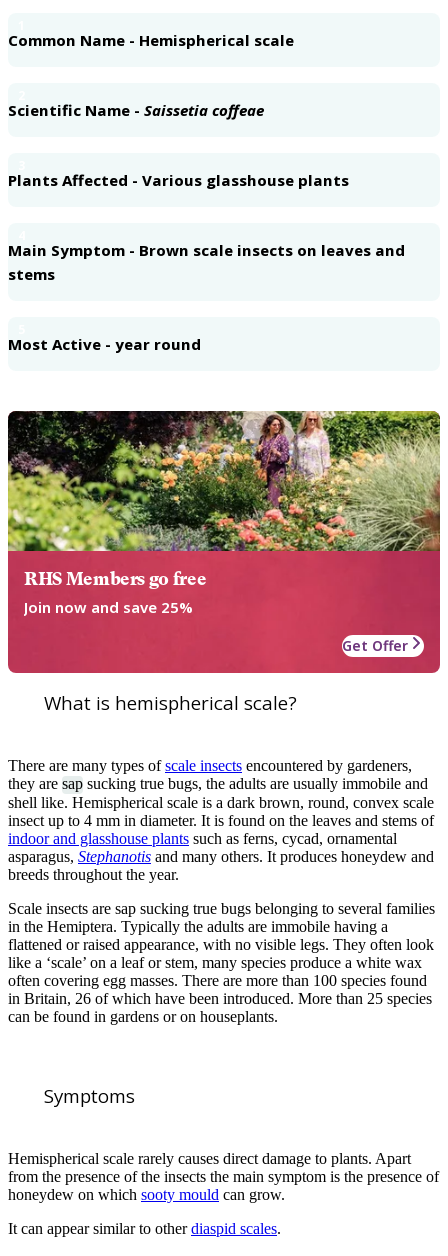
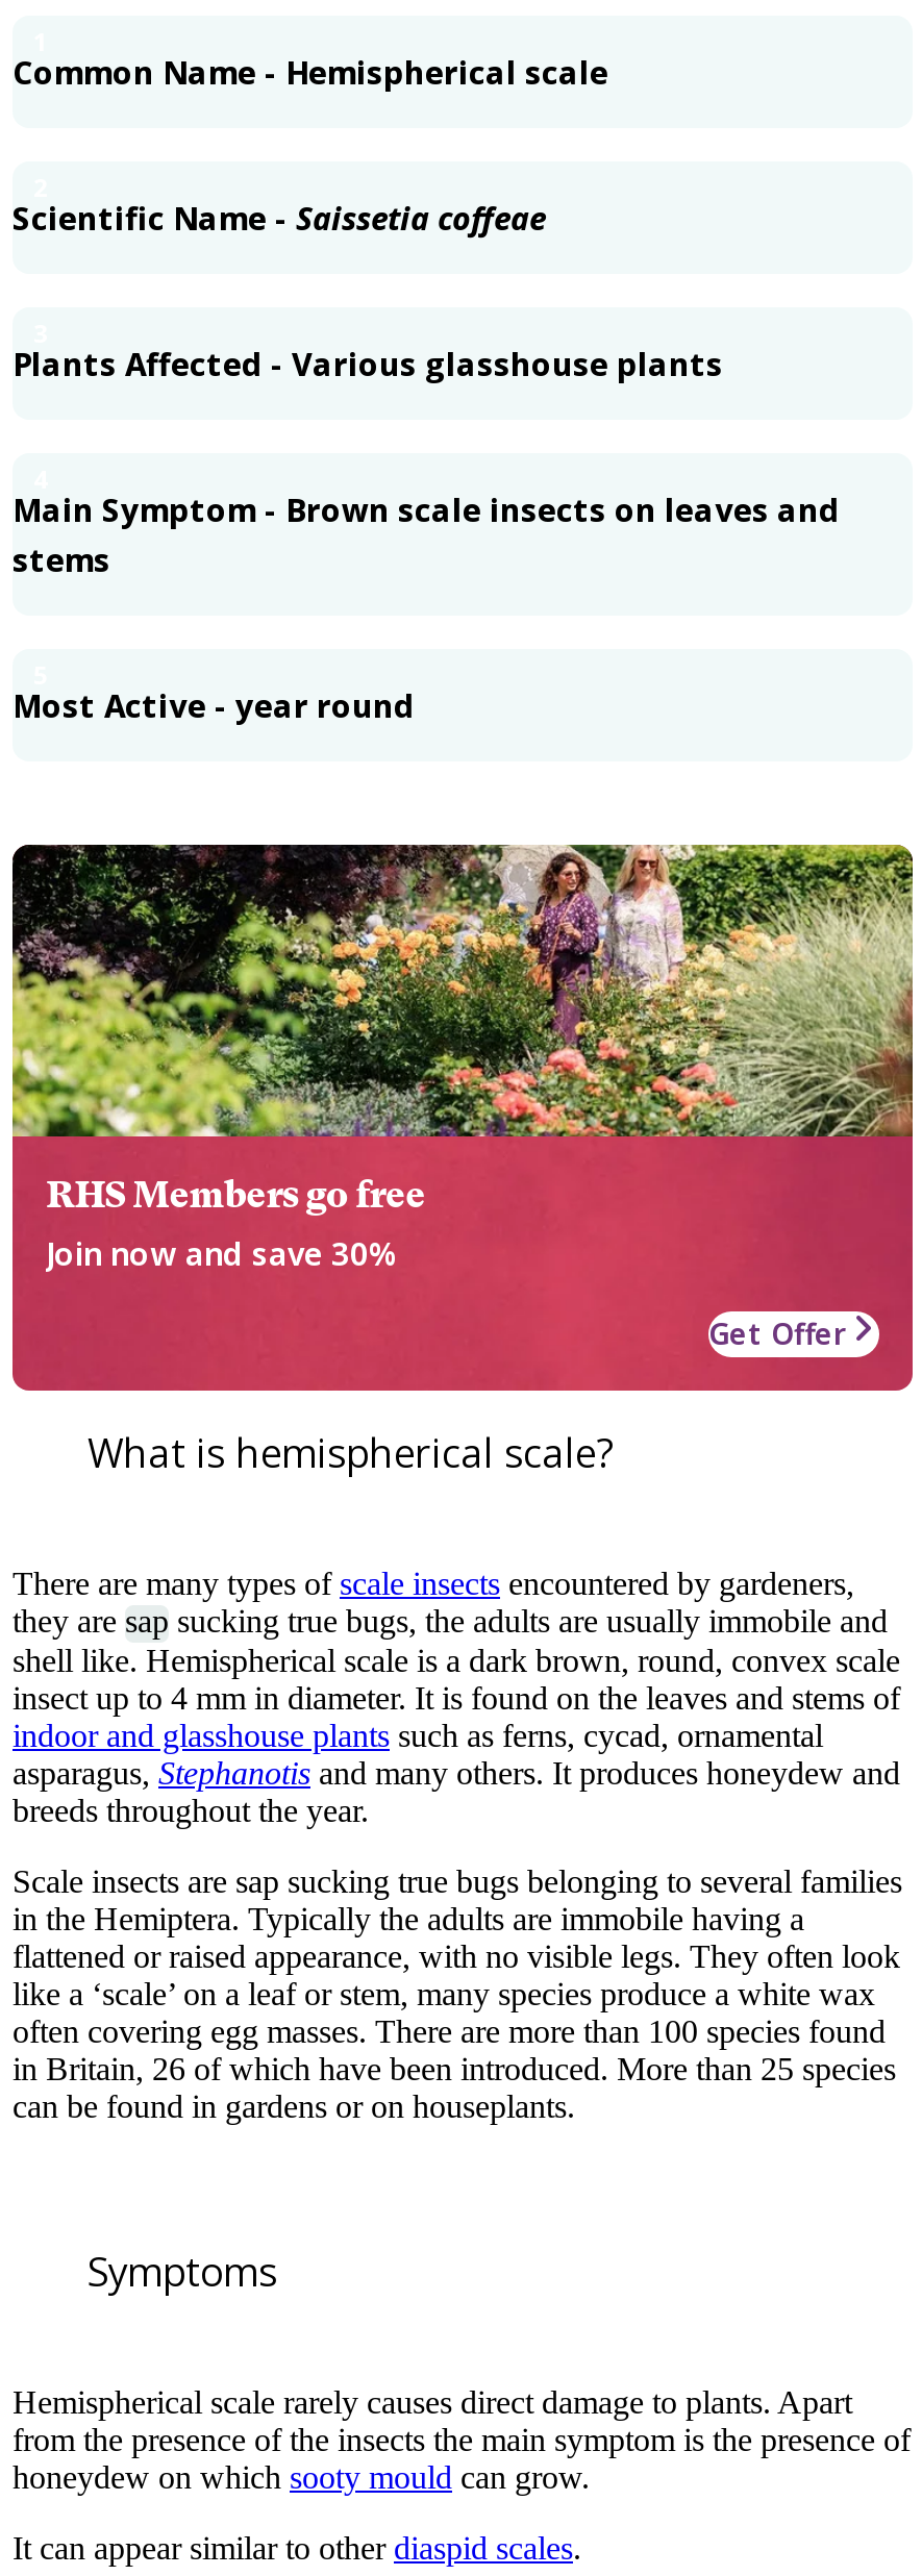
[24,597,193,617] Join now and save 25% -> [46,1233,398,1274] Join now and save 30%

